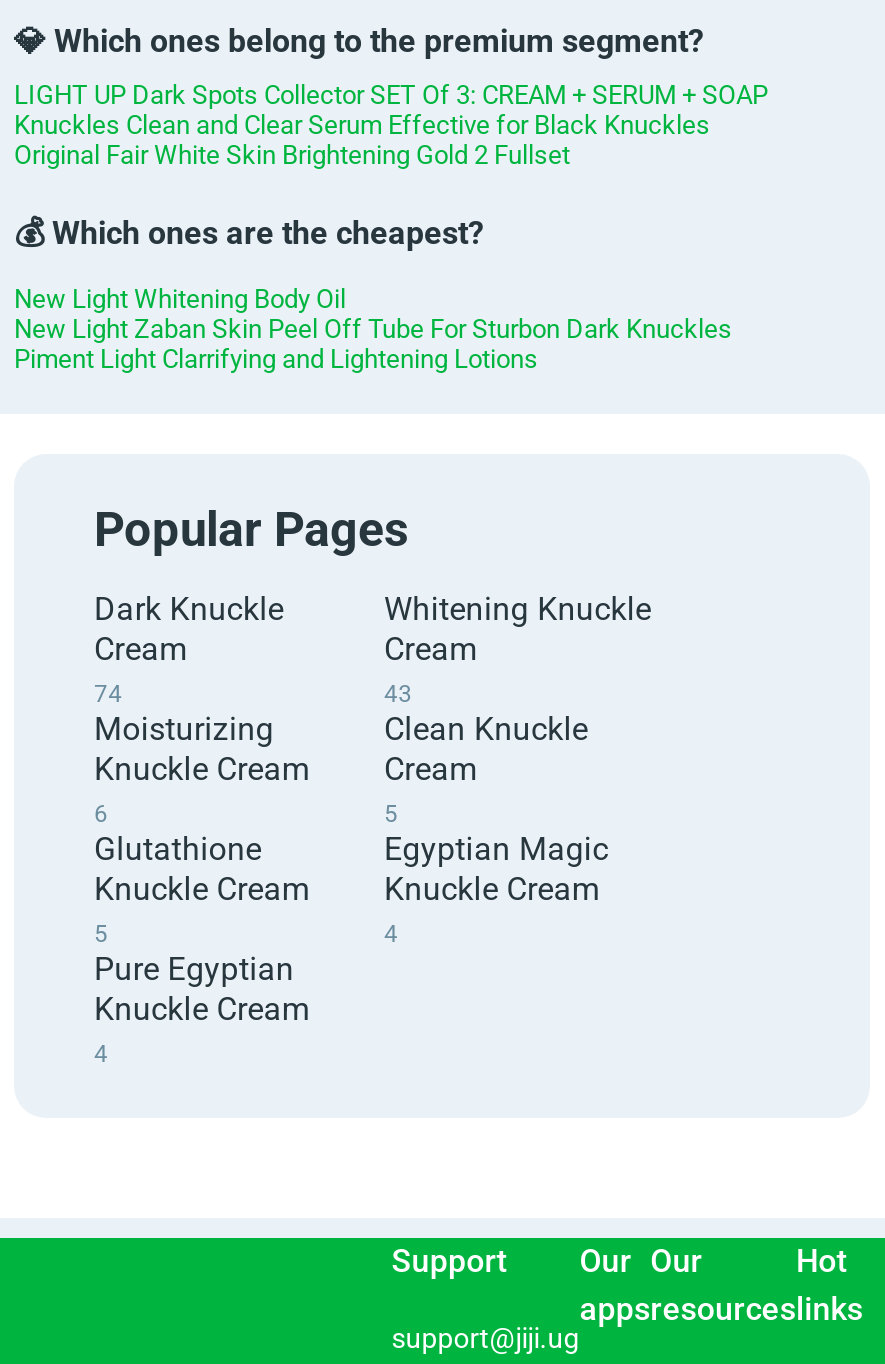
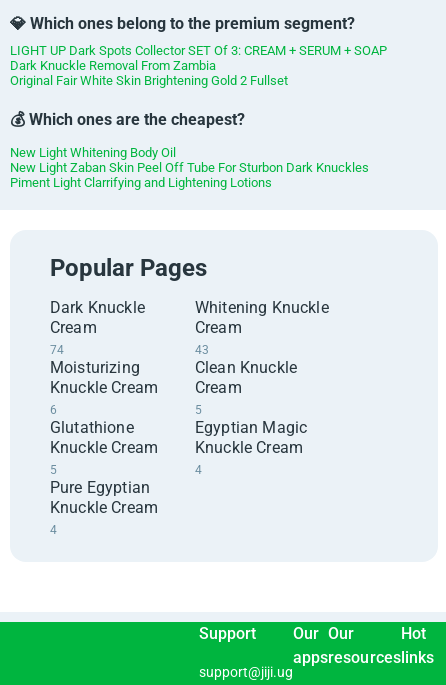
[14,110,710,140] Knuckles Clean and Clear Serum Effective for Black Knuckles -> [10,58,216,73] Dark Knuckle Removal From Zambia

